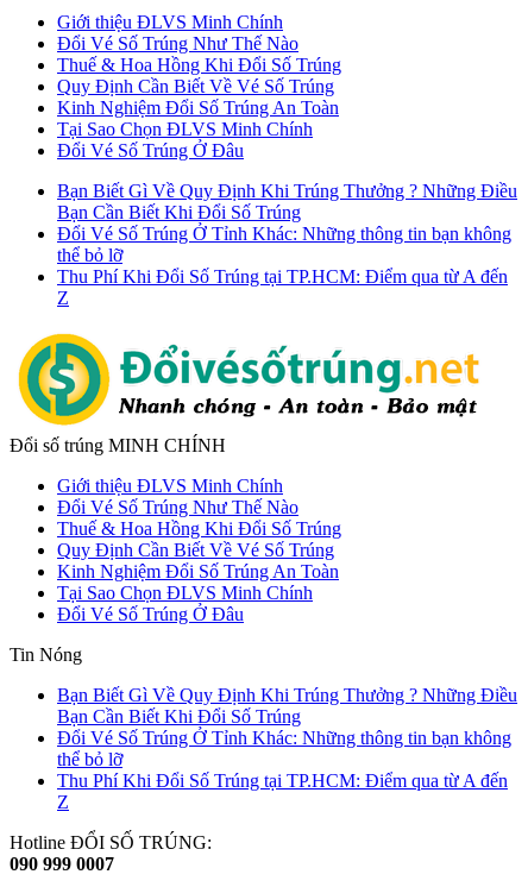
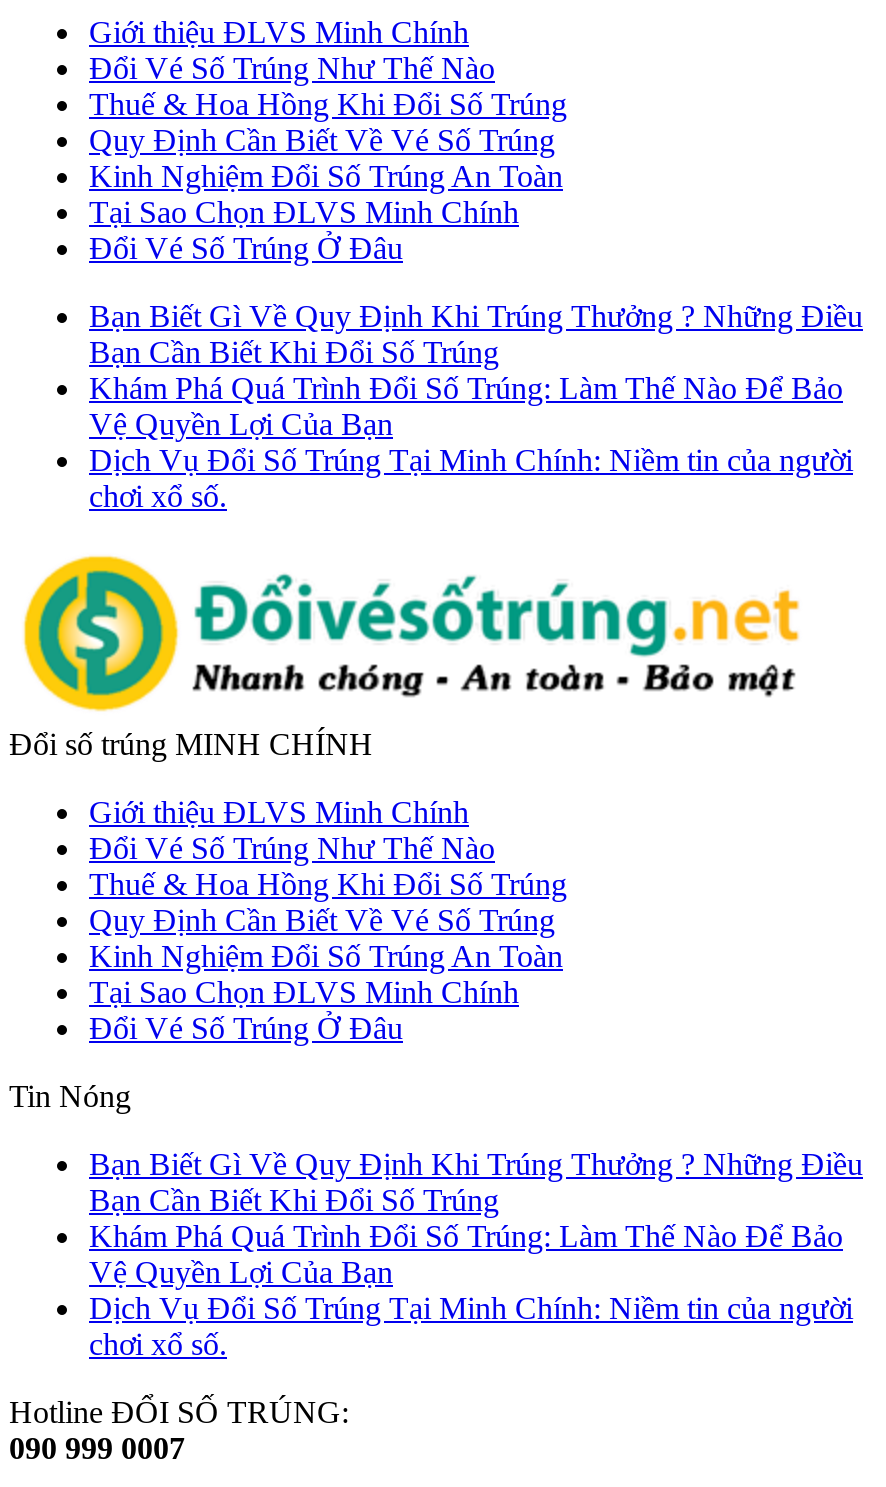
[57,224,511,308] Đổi Vé Số Trúng Ở Tỉnh Khác: Những thông tin bạn không | thể bỏ lỡ | Thu Phí Khi Đổi Số Trúng tại TP.HCM: Điểm qua từ A đến | Z -> [89,371,853,513] Khám Phá Quá Trình Đổi Số Trúng: Làm Thế Nào Để Bảo | Vệ Quyền Lợi Của Bạn | Dịch Vụ Đổi Số Trúng Tại Minh Chính: Niềm tin của người | chơi xổ số.
[57,728,511,812] Đổi Vé Số Trúng Ở Tỉnh Khác: Những thông tin bạn không | thể bỏ lỡ | Thu Phí Khi Đổi Số Trúng tại TP.HCM: Điểm qua từ A đến | Z -> [89,1219,853,1361] Khám Phá Quá Trình Đổi Số Trúng: Làm Thế Nào Để Bảo | Vệ Quyền Lợi Của Bạn | Dịch Vụ Đổi Số Trúng Tại Minh Chính: Niềm tin của người | chơi xổ số.

